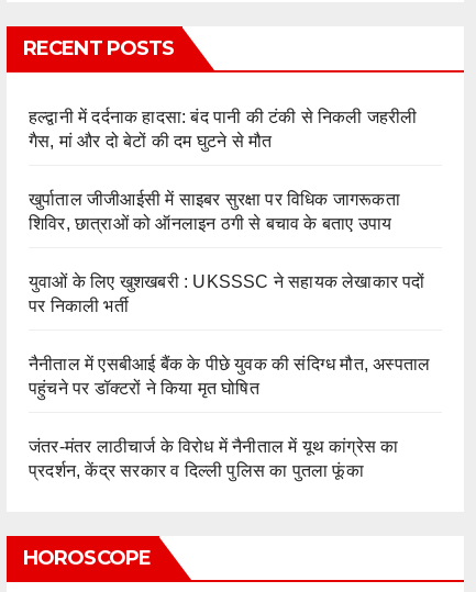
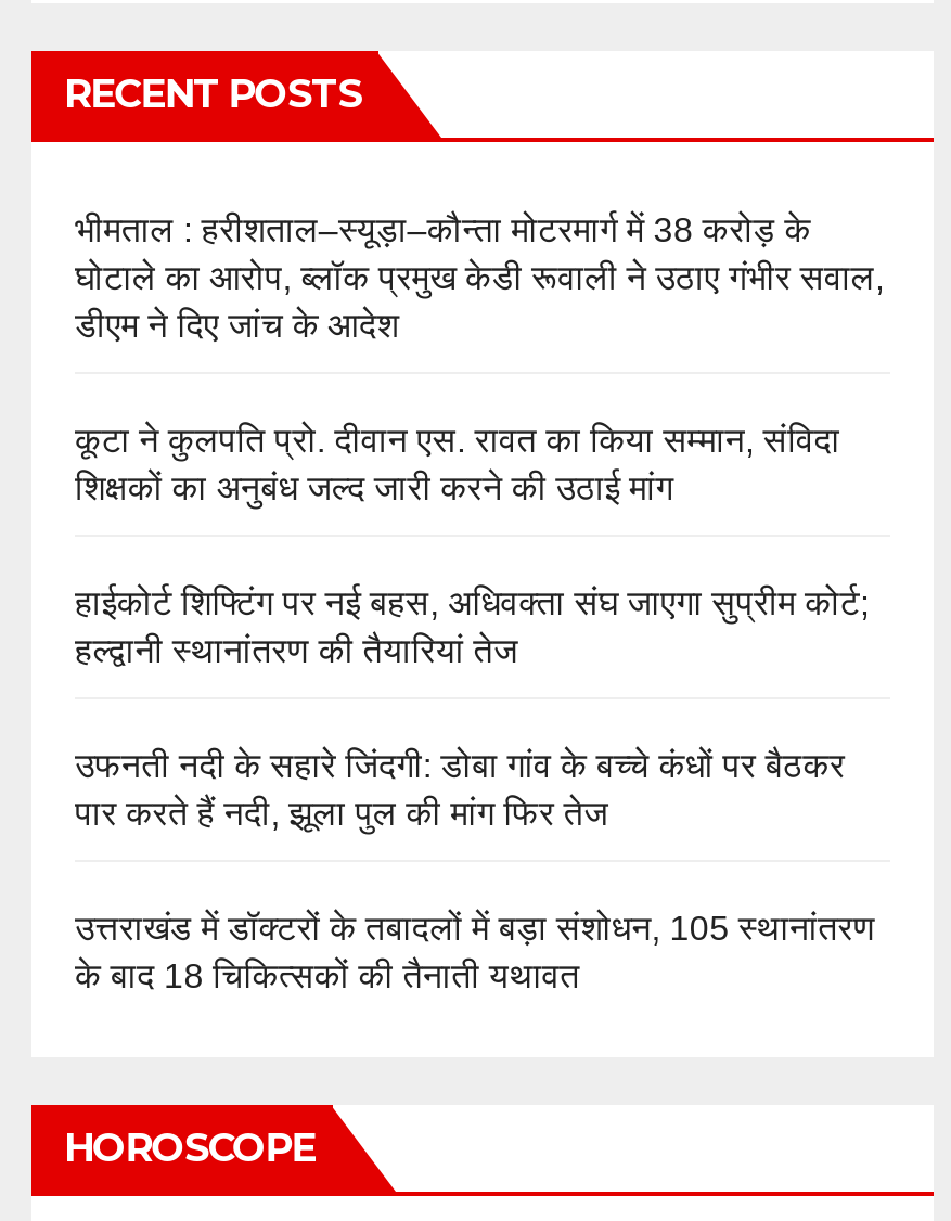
[29,108,417,151] हल्द्वानी में दर्दनाक हादसा: बंद पानी की टंकी से निकली जहरीली | गैस, मां और दो बेटों की दम घुटने से मौत -> [75,211,884,343] भीमताल : हरीशताल–स्यूड़ा–कौन्ता मोटरमार्ग में 38 करोड़ के | घोटाले का आरोप, ब्लॉक प्रमुख केडी रूवाली ने उठाए गंभीर सवाल, | डीएम ने दिए जांच के आदेश
[29,190,400,233] खुर्पाताल जीजीआईसी में साइबर सुरक्षा पर विधिक जागरूकता | शिविर, छात्राओं को ऑनलाइन ठगी से बचाव के बताए उपाय -> [75,421,840,506] कूटा ने कुलपति प्रो. दीवान एस. रावत का किया सम्मान, संविदा | शिक्षकों का अनुबंध जल्द जारी करने की उठाई मांग
[29,273,425,315] युवाओं के लिए खुशखबरी : UKSSSC ने सहायक लेखाकार पदों | पर निकाली भर्ती -> [75,584,869,668] हाईकोर्ट शिफ्टिंग पर नई बहस, अधिवक्ता संघ जाएगा सुप्रीम कोर्ट; | हल्द्वानी स्थानांतरण की तैयारियां तेज
[29,355,430,398] नैनीताल में एसबीआई बैंक के पीछे युवक की संदिग्ध मौत, अस्पताल | पहुंचने पर डॉक्टरों ने किया मृत घोषित -> [75,746,845,831] उफनती नदी के सहारे जिंदगी: डोबा गांव के बच्चे कंधों पर बैठकर | पार करते हैं नदी, झूला पुल की मांग फिर तेज
[29,437,398,480] जंतर-मंतर लाठीचार्ज के विरोध में नैनीताल में यूथ कांग्रेस का | प्रदर्शन, केंद्र सरकार व दिल्ली पुलिस का पुतला फूंका -> [75,909,876,994] उत्तराखंड में डॉक्टरों के तबादलों में बड़ा संशोधन, 105 स्थानांतरण | के बाद 18 चिकित्सकों की तैनाती यथावत

